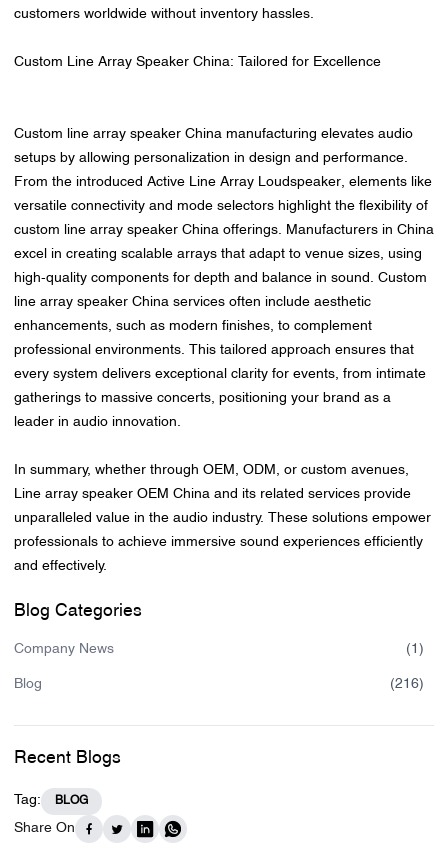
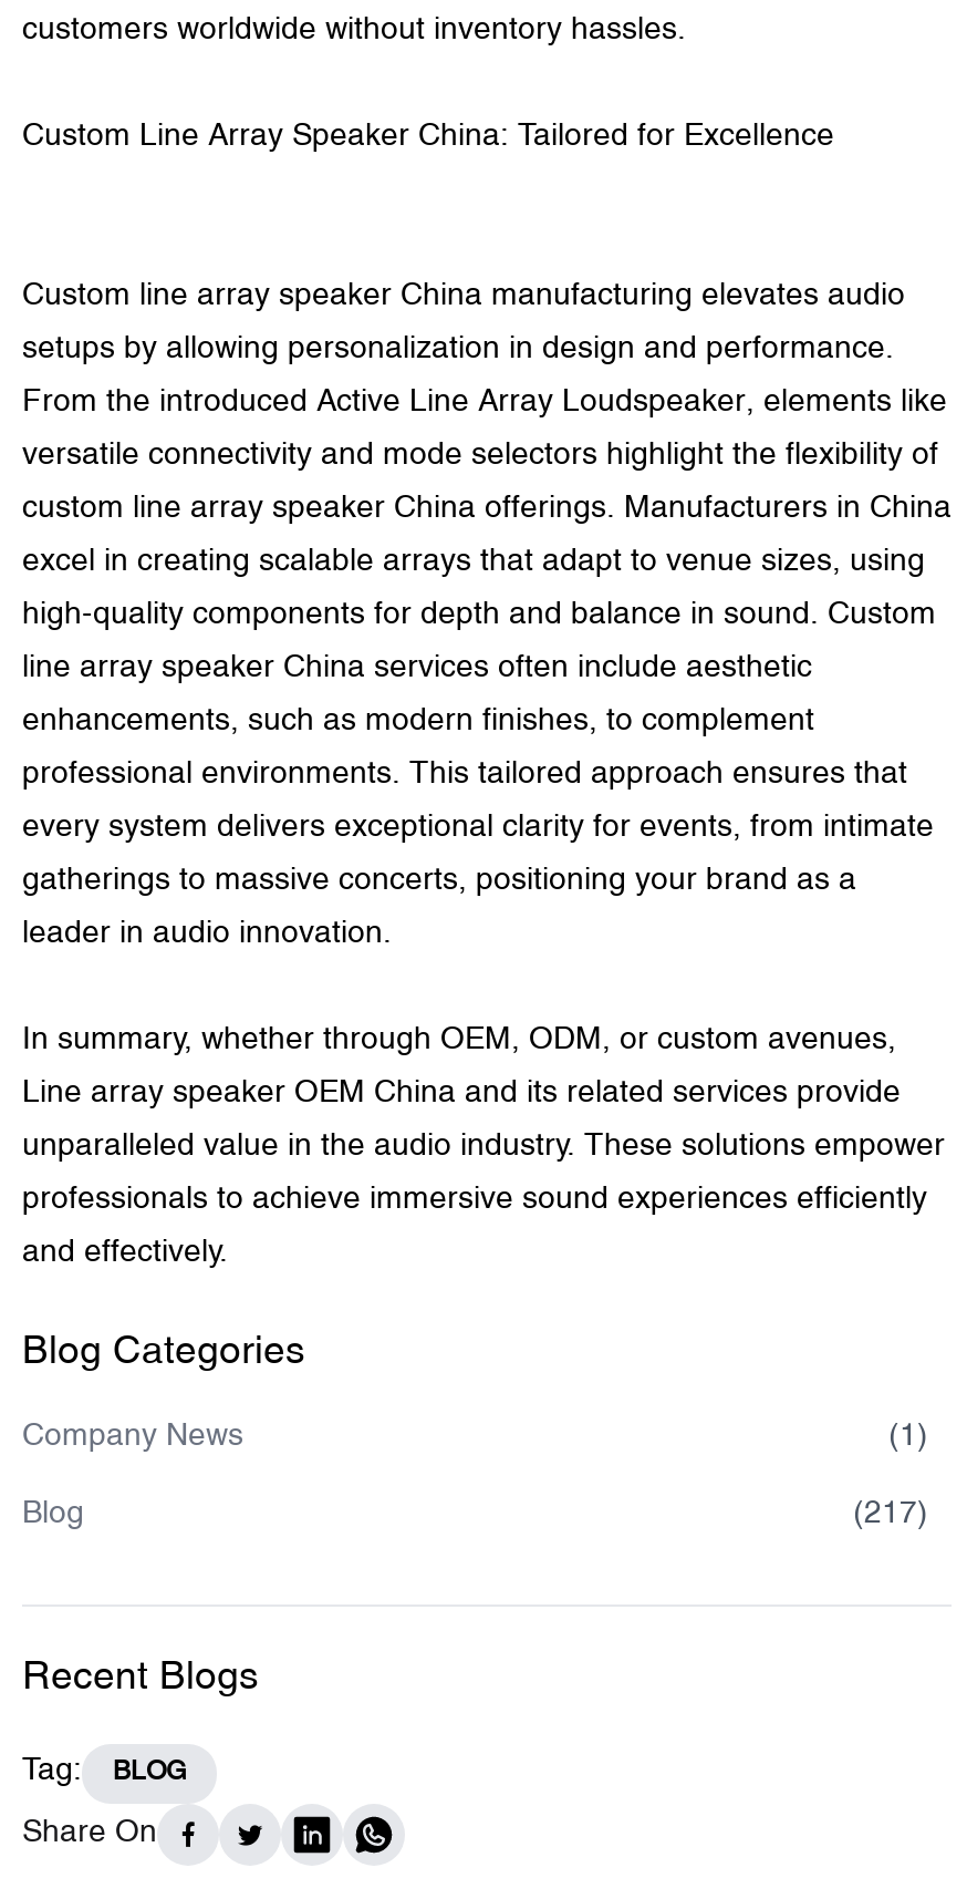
[389,677,423,690] (216) -> [853,1499,928,1528] (217)

